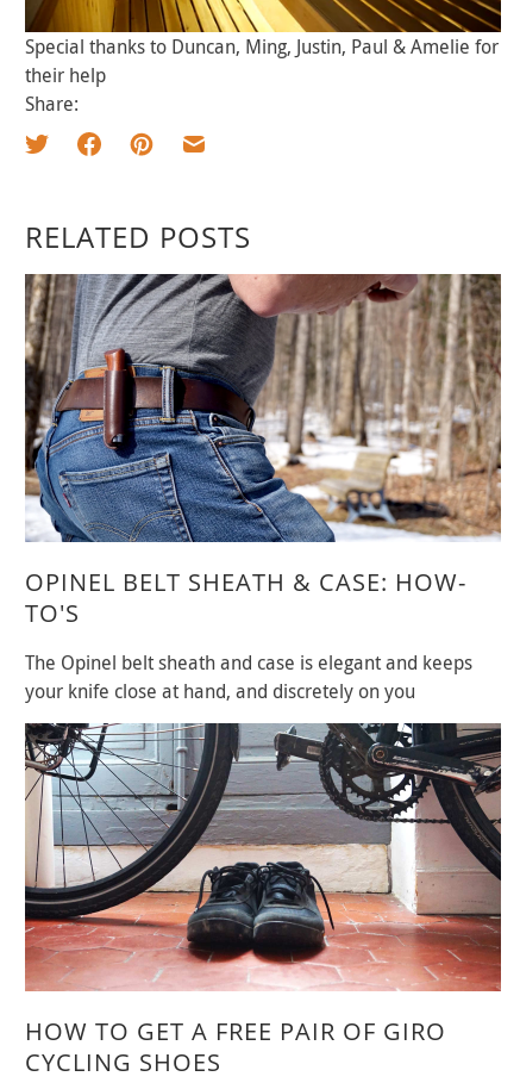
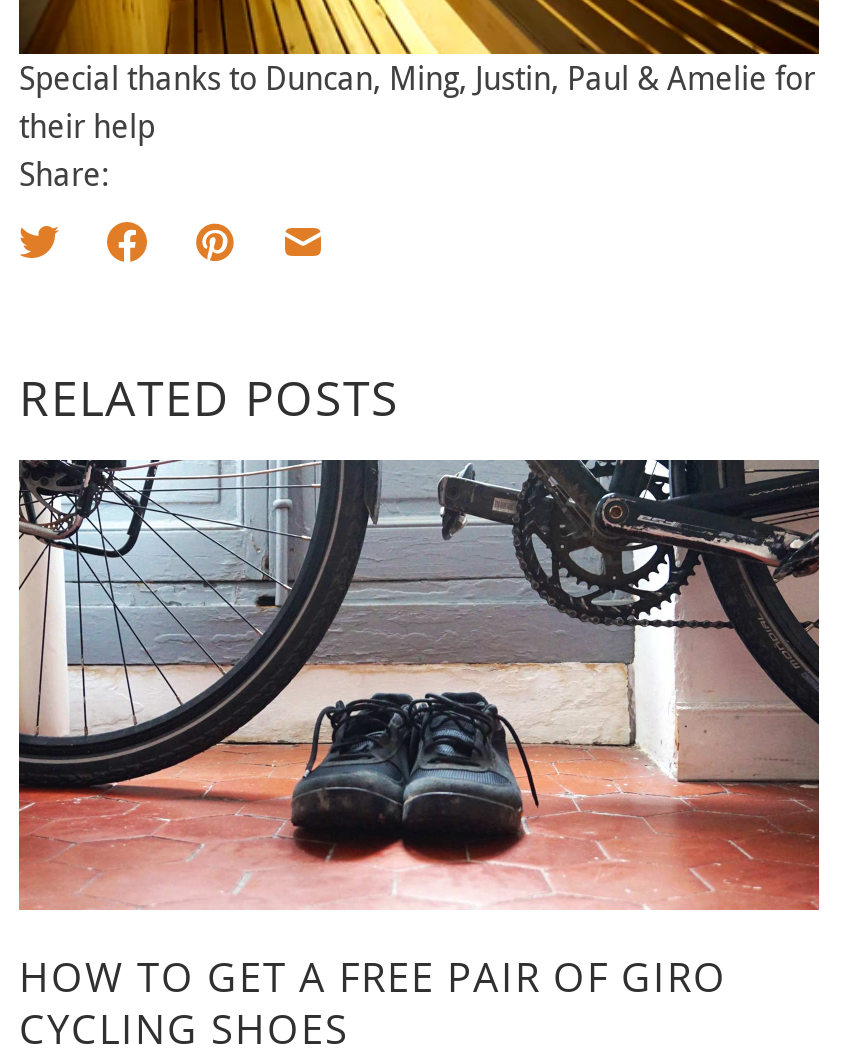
[25,273,501,704] [image] | OPINEL BELT SHEATH & CASE: HOW- | TO'S | The Opinel belt sheath and case is elegant and keeps | your knife close at hand, and discretely on you -> none

